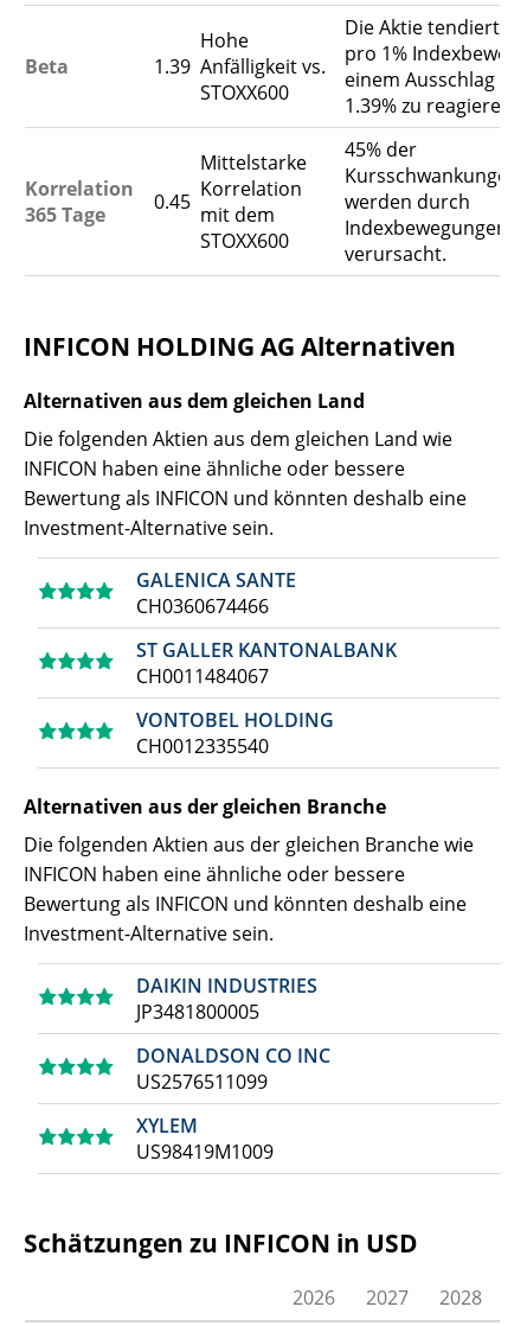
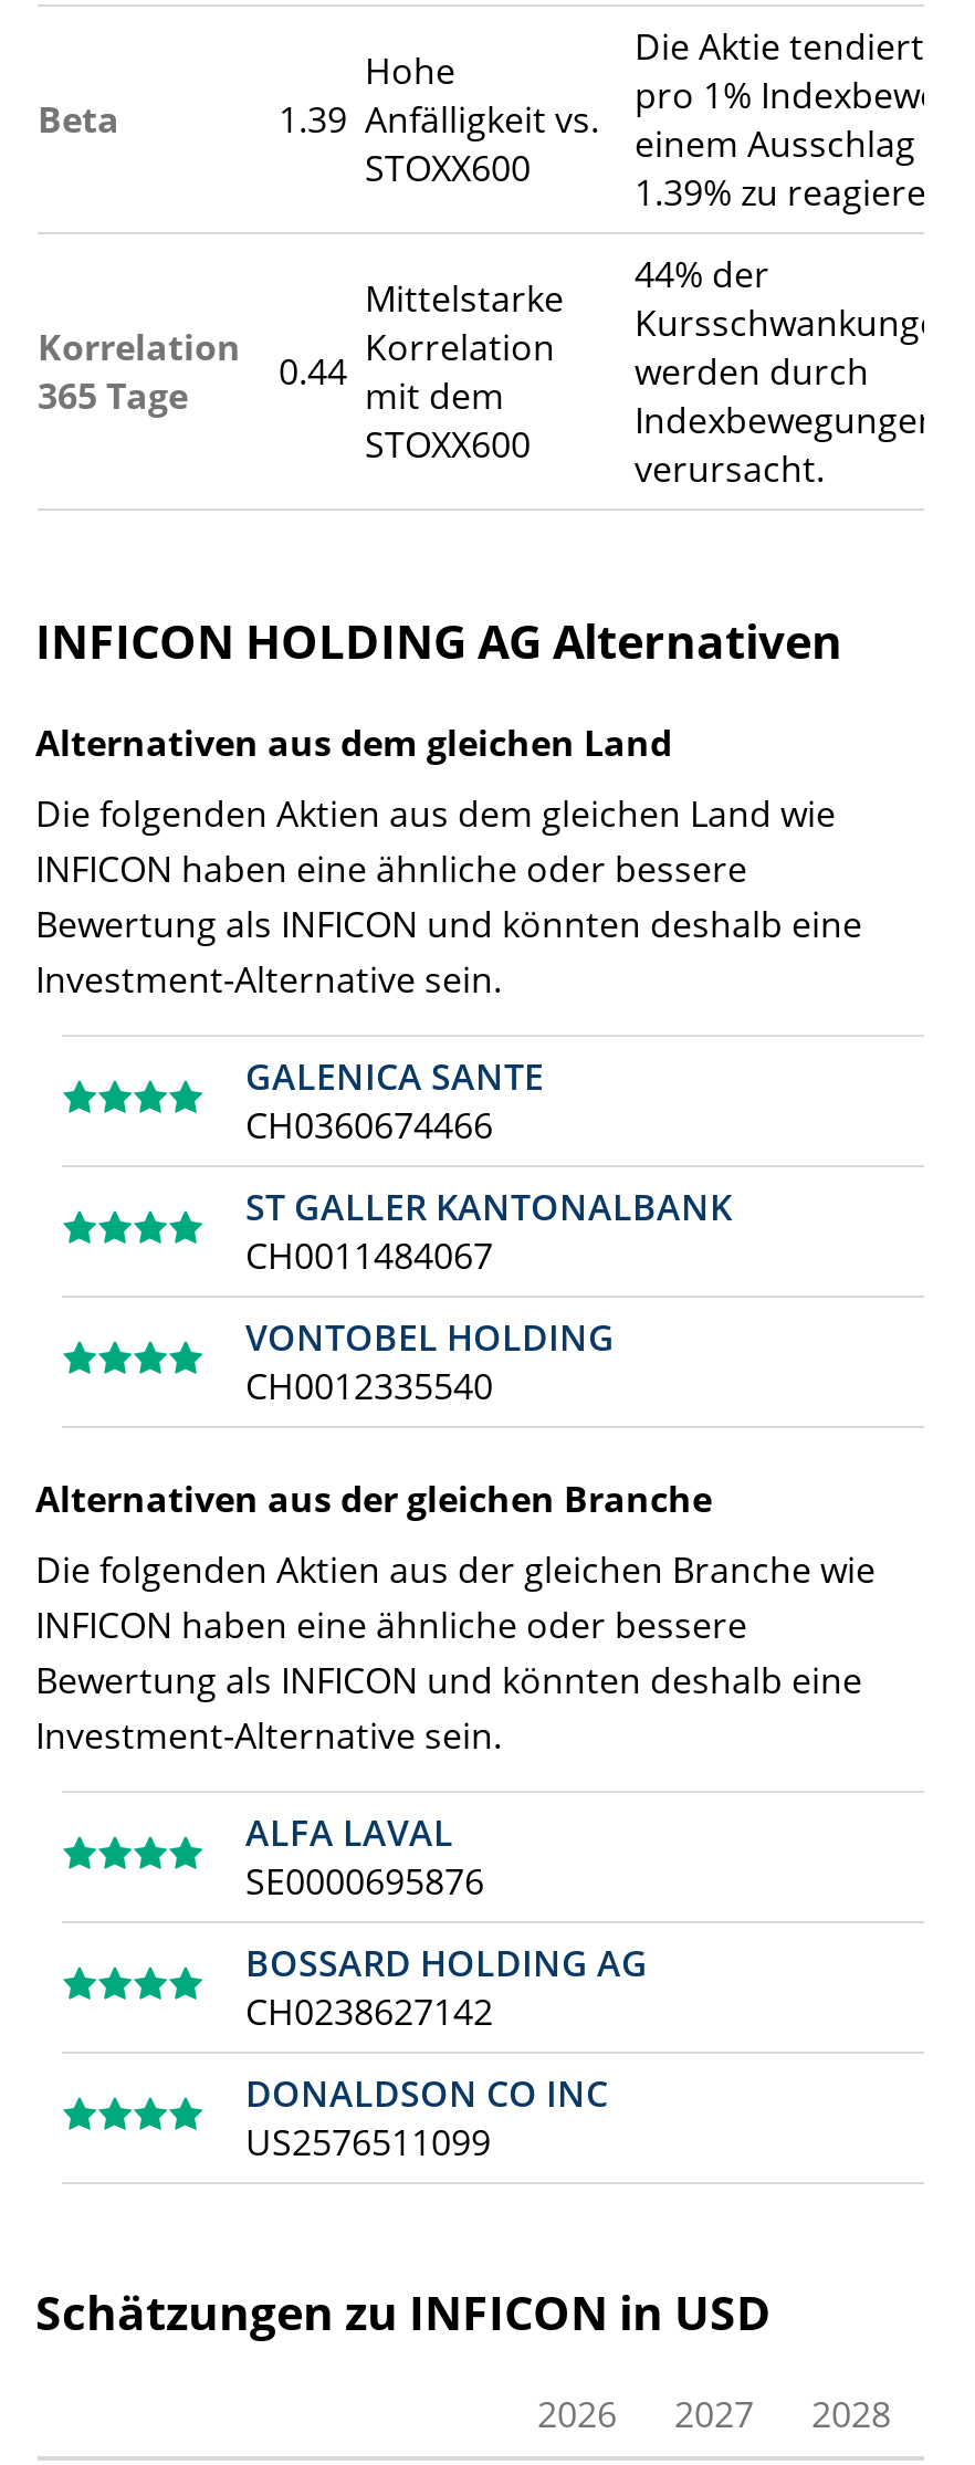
[345,136,417,162] 45% der -> [635,250,769,298] 44% der
[154,189,191,215] 0.45 -> [279,347,347,396] 0.44
[136,973,317,1025] DAIKIN INDUSTRIES | JP3481800005 -> [245,1808,648,2036] ALFA LAVAL | SE0000695876 | BOSSARD HOLDING AG | CH0238627142
moved [136,1043,330,1095] -> [245,2069,608,2167]: DONALDSON CO INC | US2576511099
[136,1113,274,1165] XYLEM | US98419M1009 -> none

